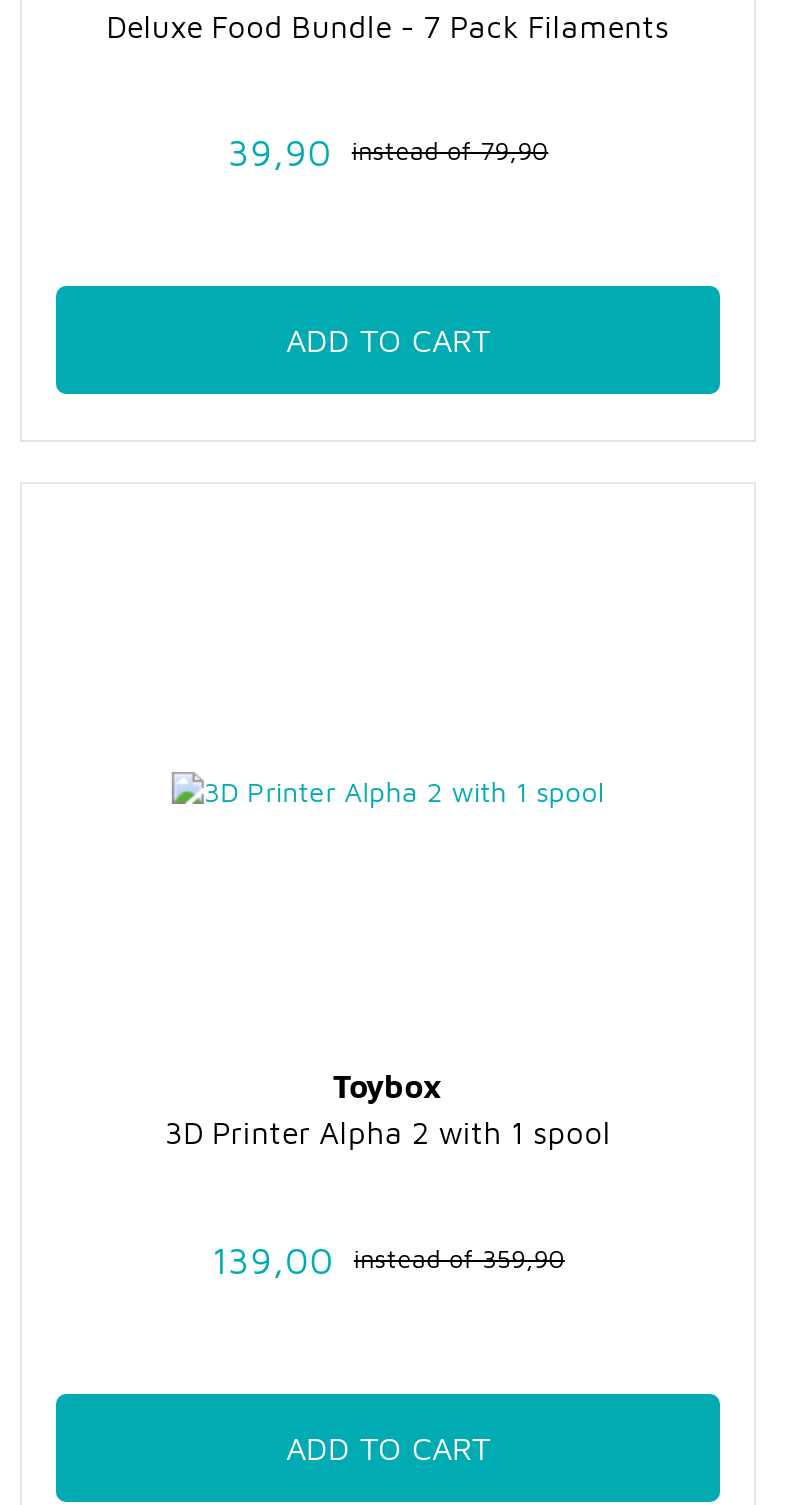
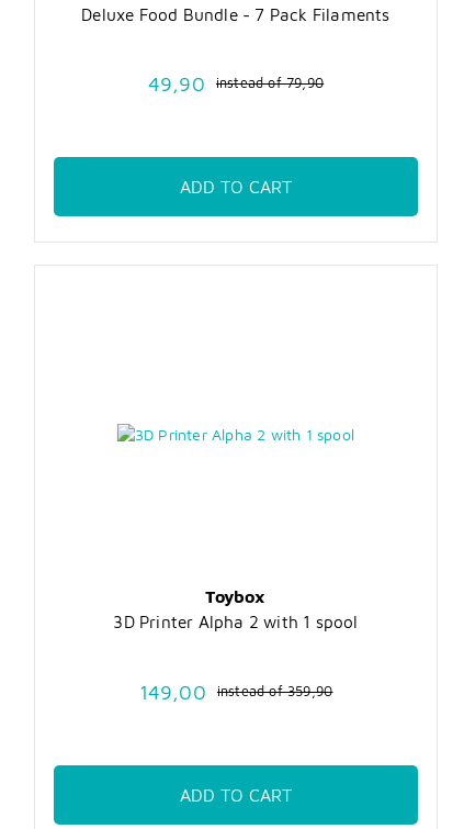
[228,130,548,174] 39,90 instead of79,90 -> [148,72,324,96] 49,90 instead of79,90
[211,1238,565,1282] 139,00 instead of359,90 -> [139,679,333,704] 149,00 instead of359,90

